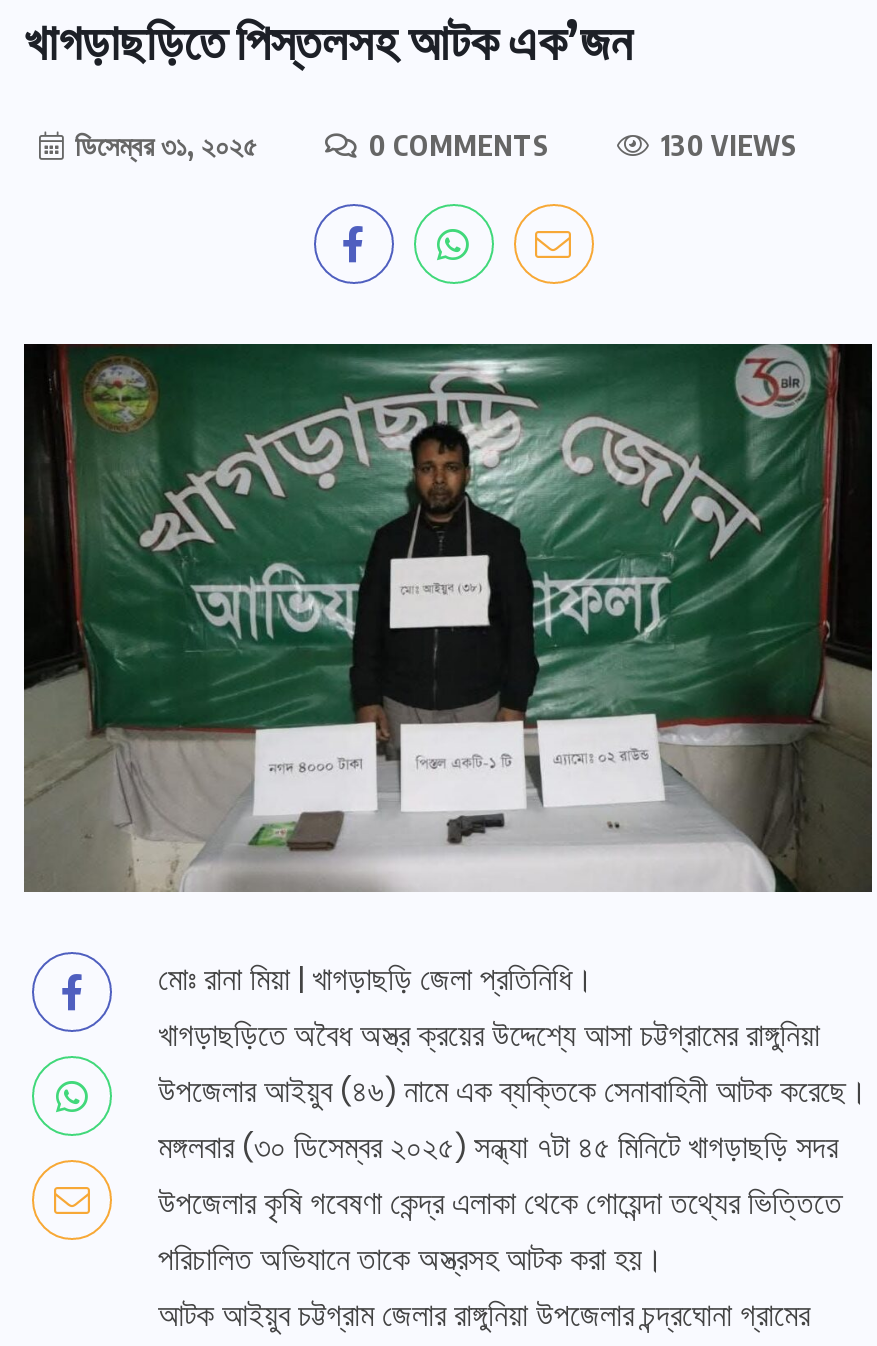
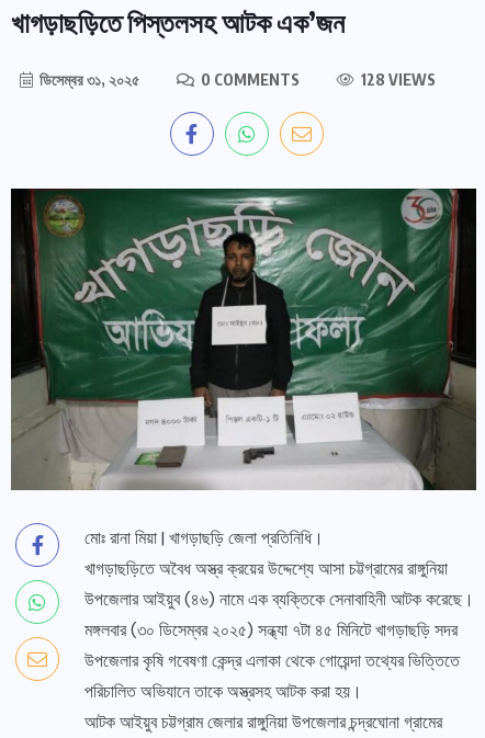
[655,129,797,163] 130 VIEWS -> [357,71,435,89] 128 VIEWS

